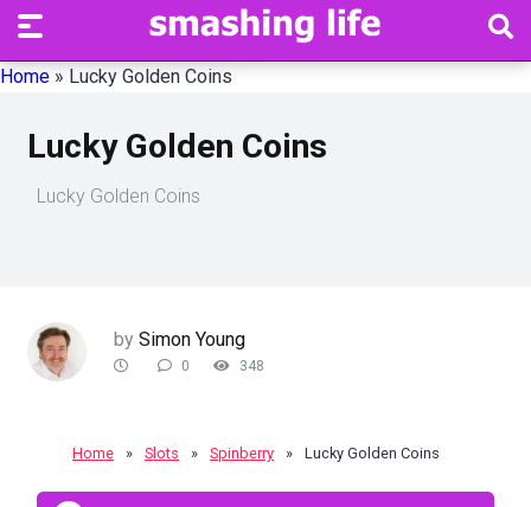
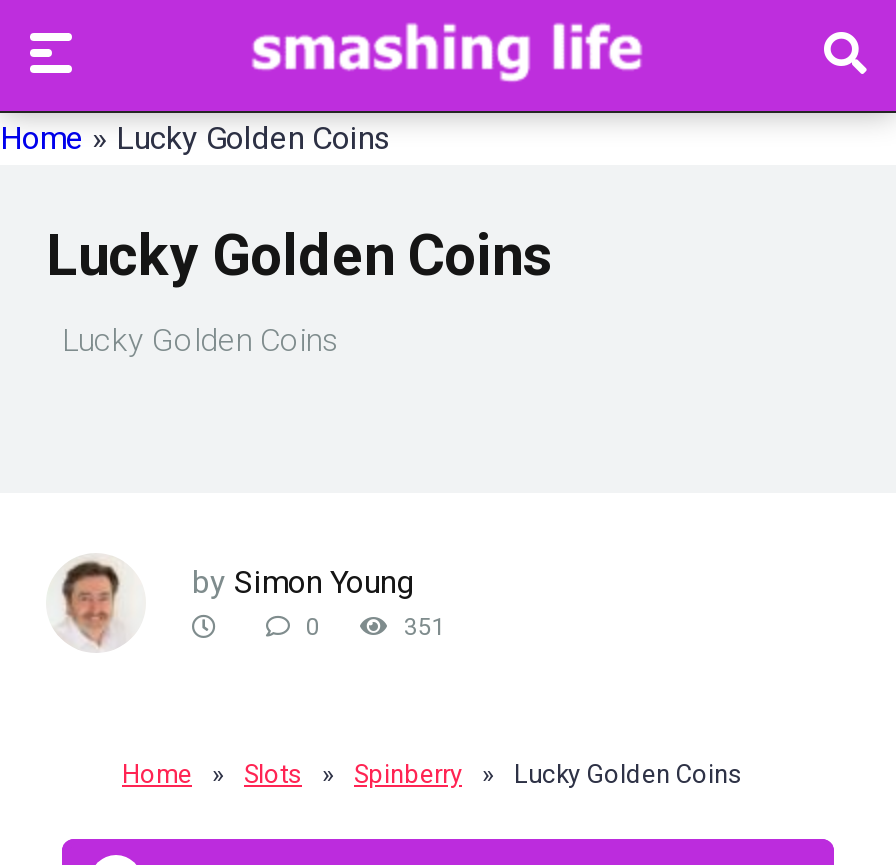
[236,358,264,374] 348 -> [398,613,446,641] 351

